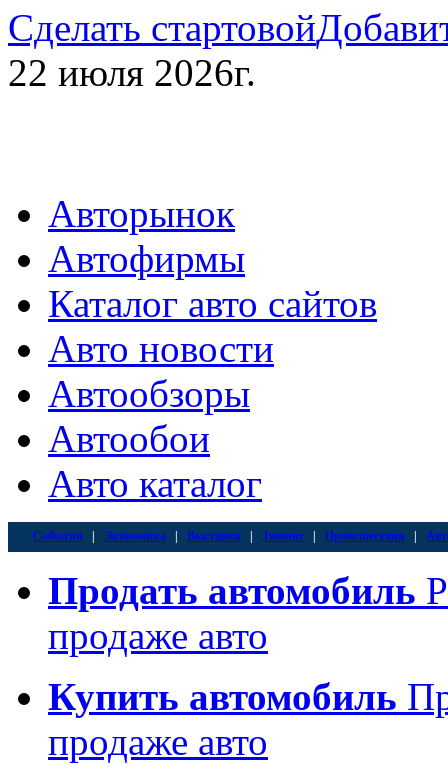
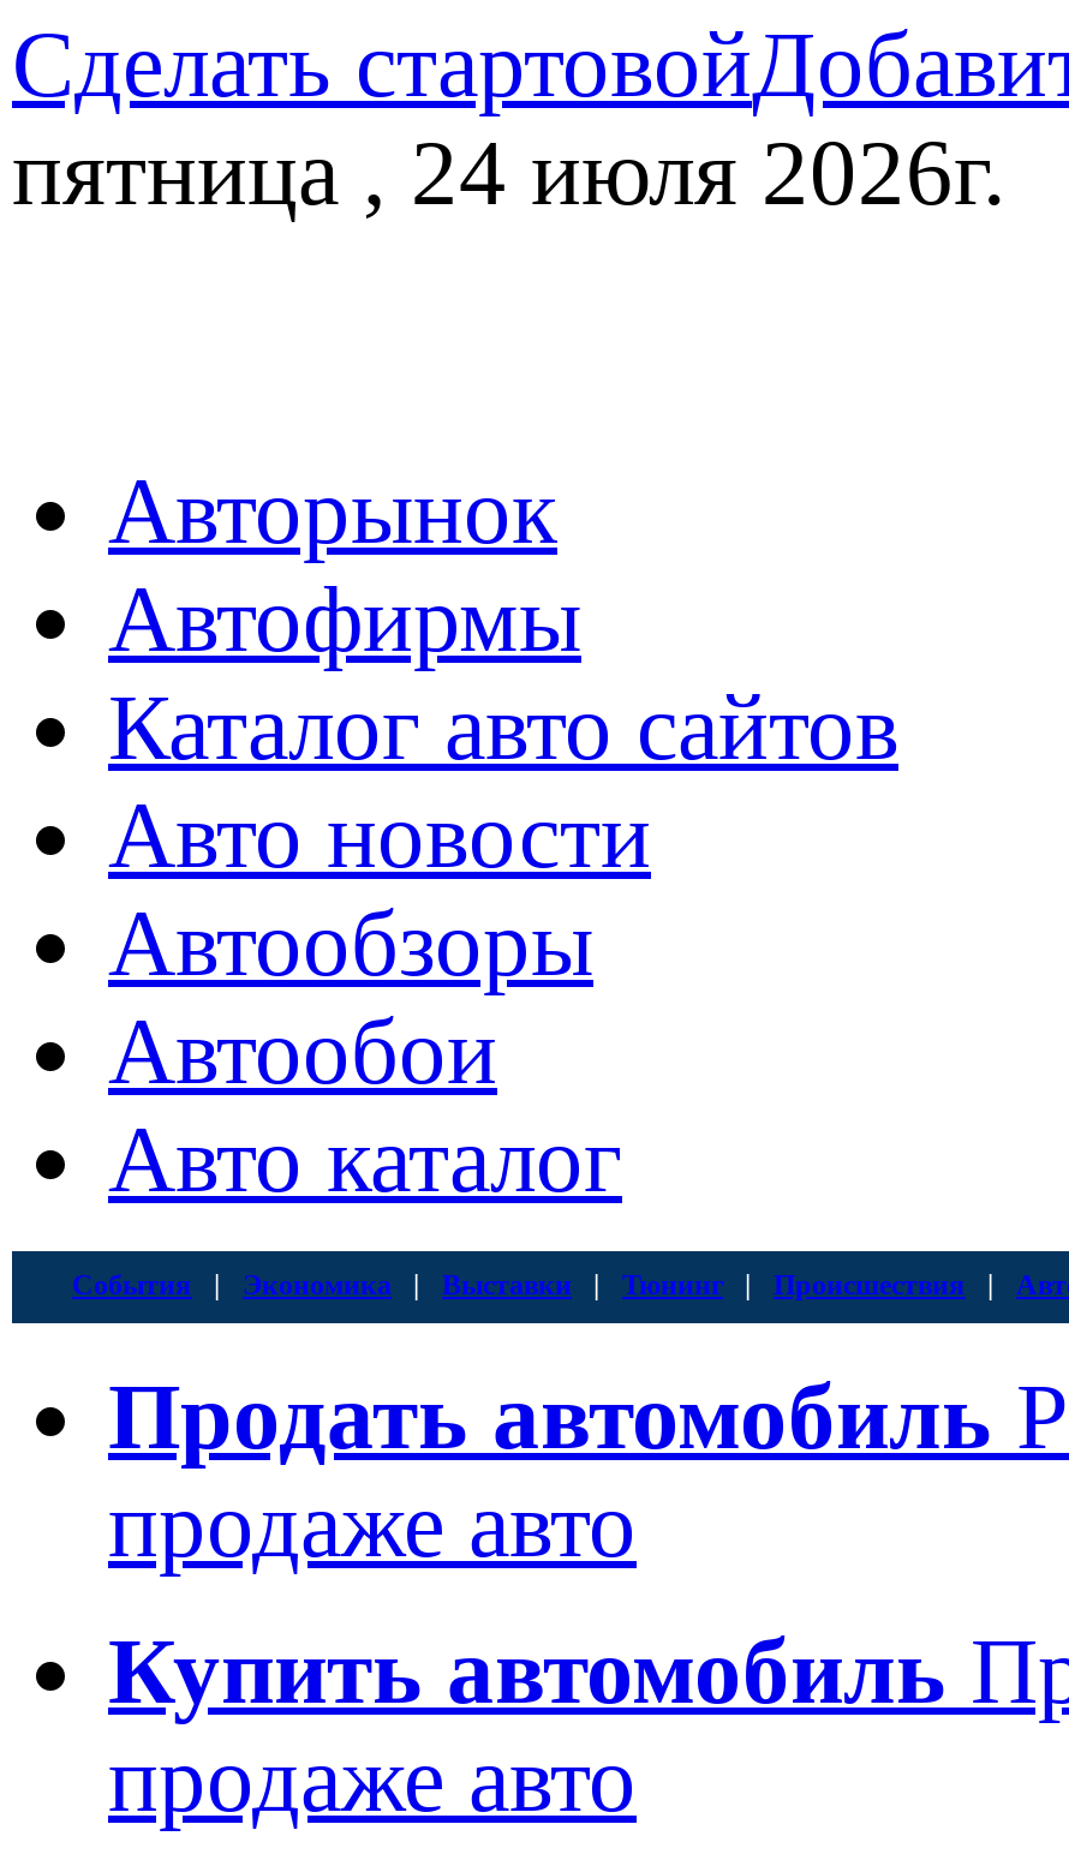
[8,51,256,94] 22 июля 2026г. -> [12,120,1007,223] пятница , 24 июля 2026г.

